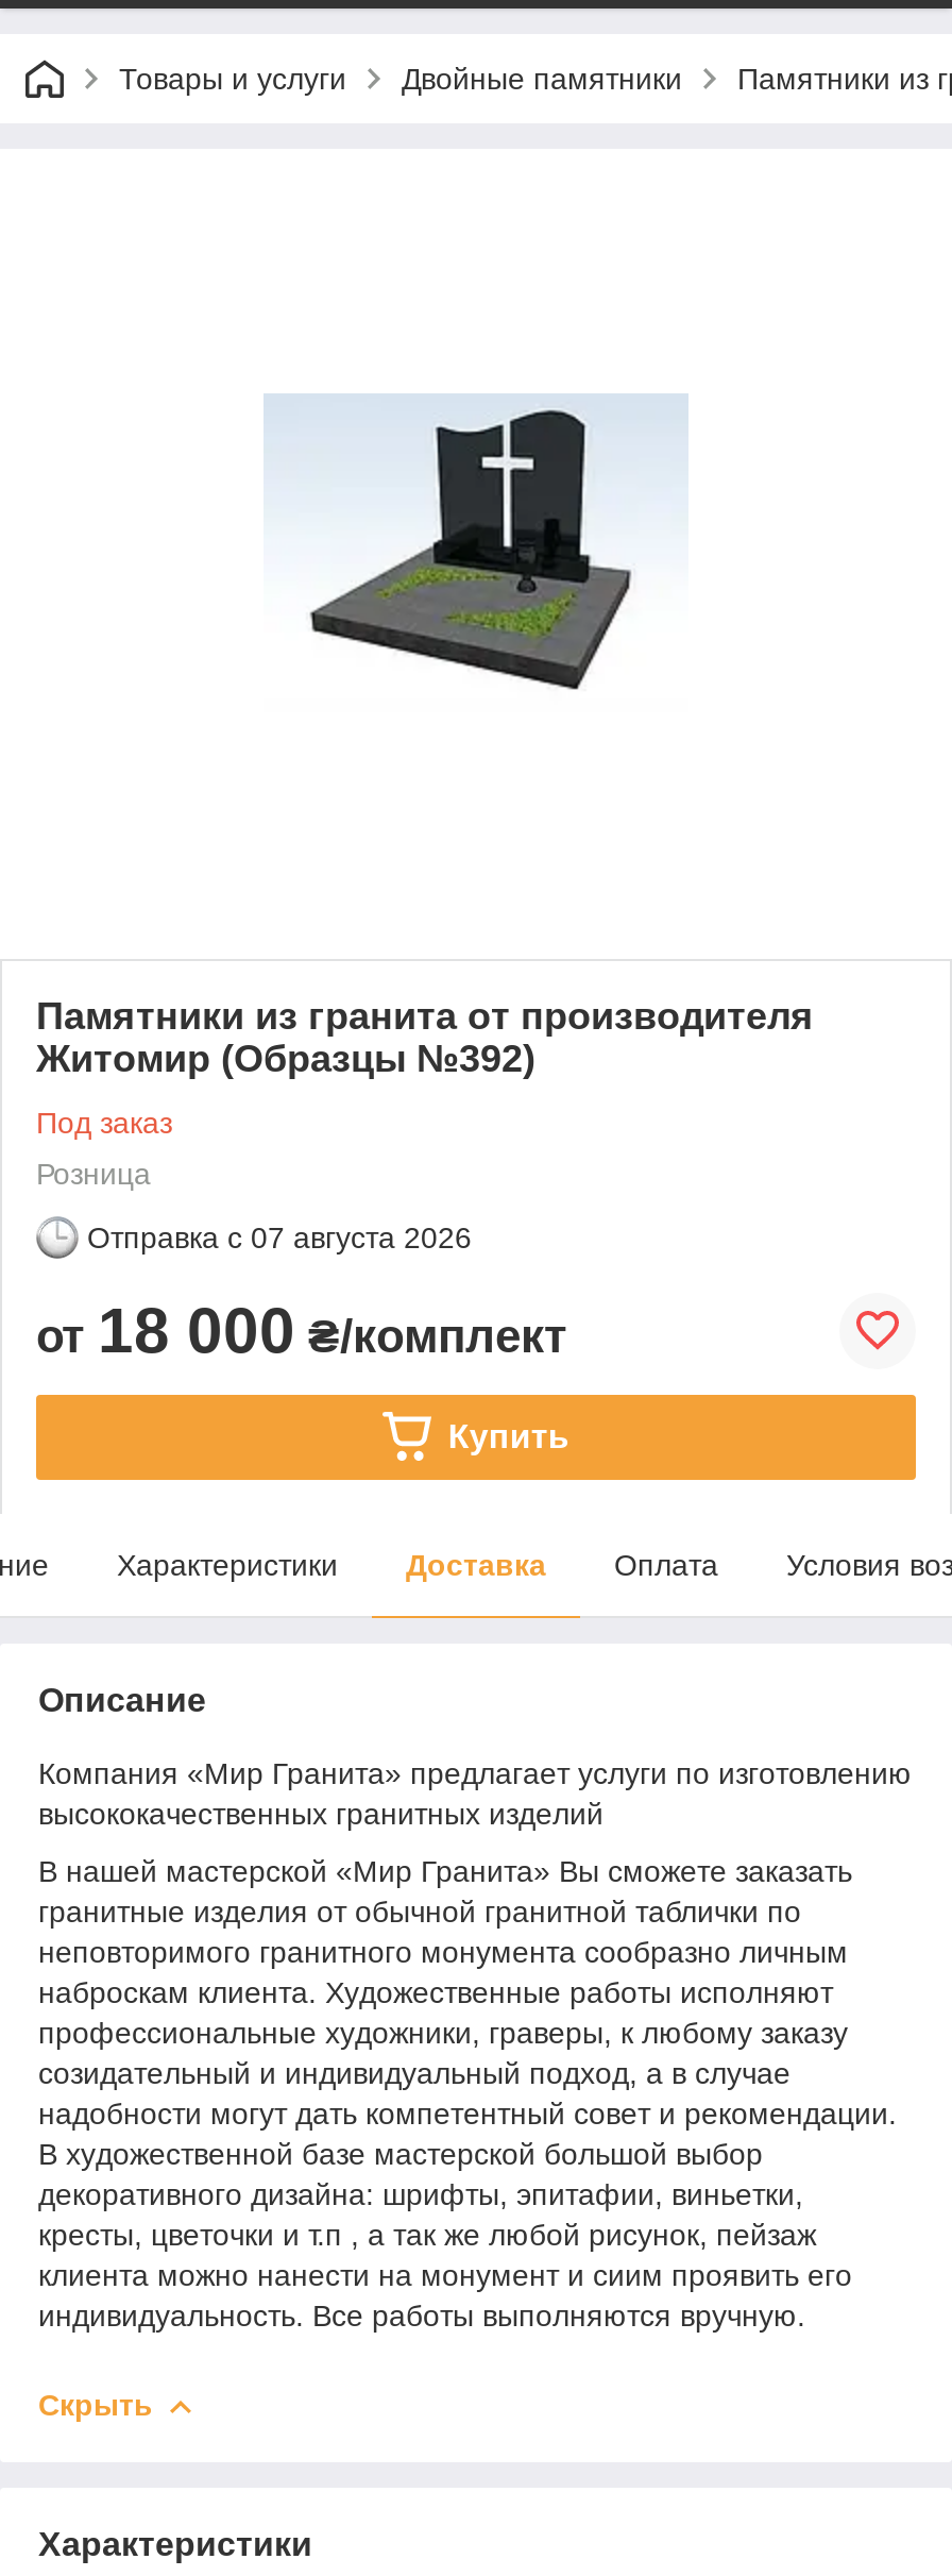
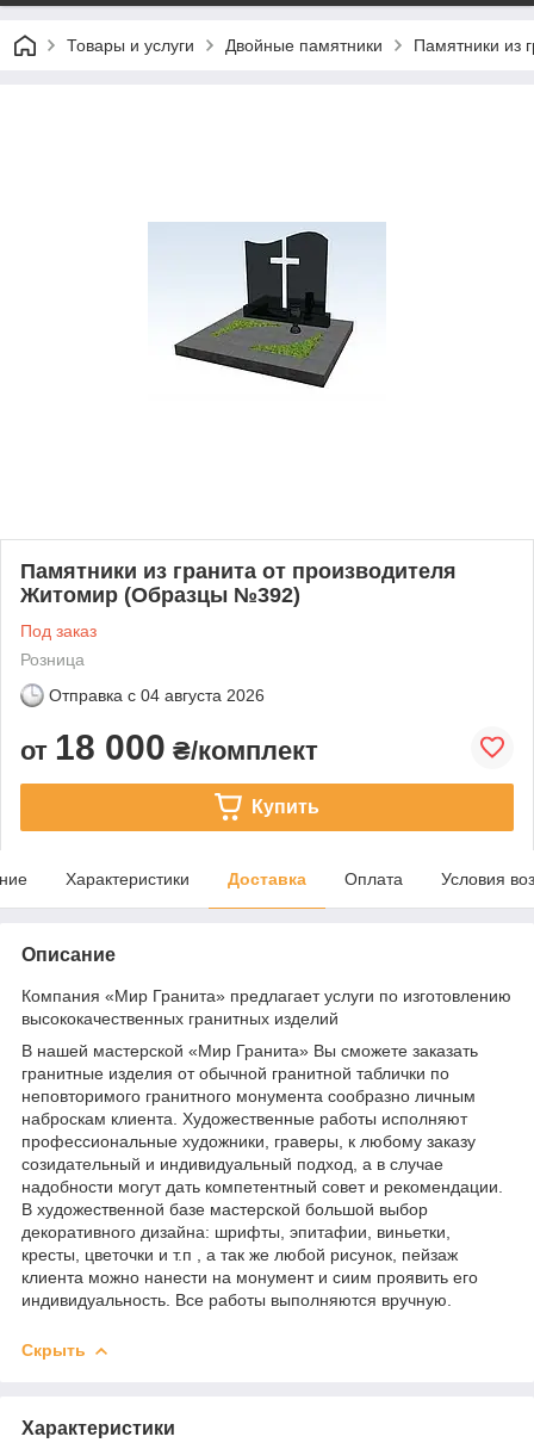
[87,1220,472,1254] Отправка с 07 августа 2026 -> [49,686,265,705] Отправка с 04 августа 2026

